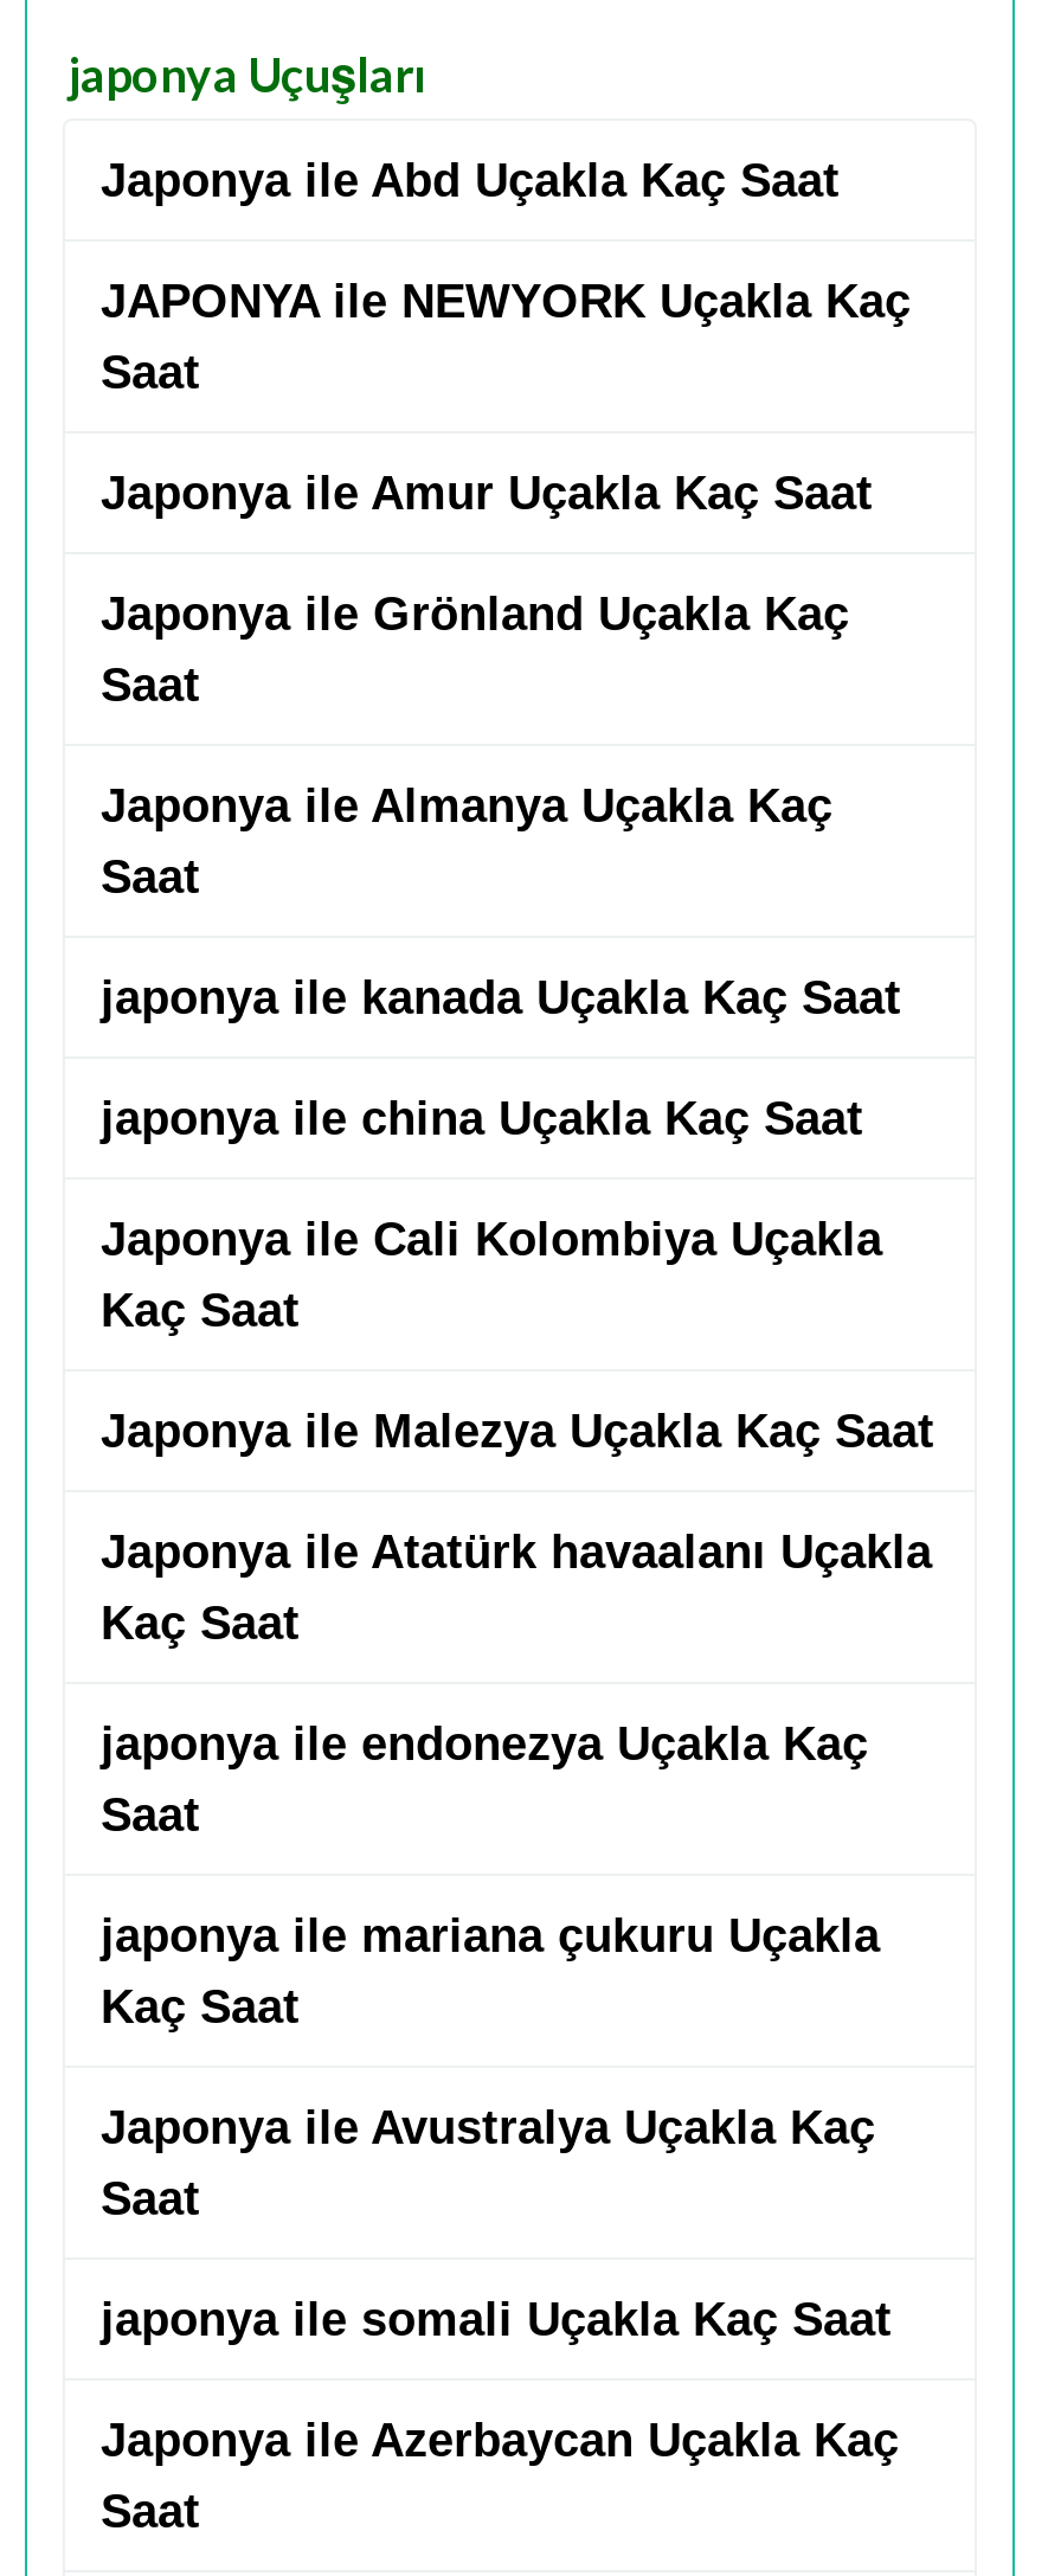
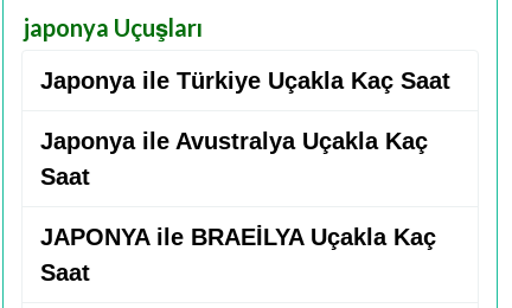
[101,154,934,2032] Japonya ile Abd Uçakla Kaç Saat | JAPONYA ile NEWYORK Uçakla Kaç | Saat | Japonya ile Amur Uçakla Kaç Saat | Japonya ile Grönland Uçakla Kaç | Saat | Japonya ile Almanya Uçakla Kaç | Saat | japonya ile kanada Uçakla Kaç Saat | japonya ile china Uçakla Kaç Saat | Japonya ile Cali Kolombiya Uçakla | Kaç Saat | Japonya ile Malezya Uçakla Kaç Saat | Japonya ile Atatürk havaalanı Uçakla | Kaç Saat | japonya ile endonezya Uçakla Kaç | Saat | japonya ile mariana çukuru Uçakla | Kaç Saat -> [40,68,450,94] Japonya ile Türkiye Uçakla Kaç Saat
[101,2293,899,2466] japonya ile somali Uçakla Kaç Saat | Japonya ile Azerbaycan Uçakla Kaç -> [40,224,436,250] JAPONYA ile BRAEİLYA Uçakla Kaç

